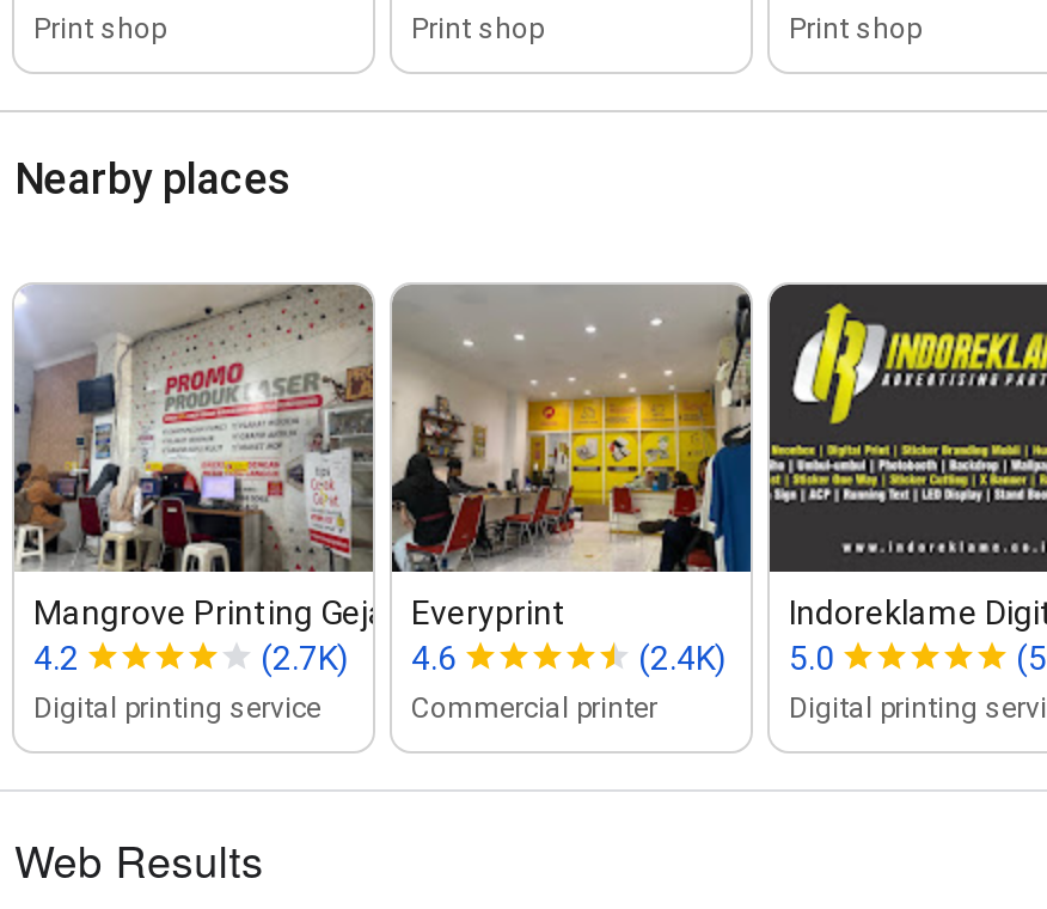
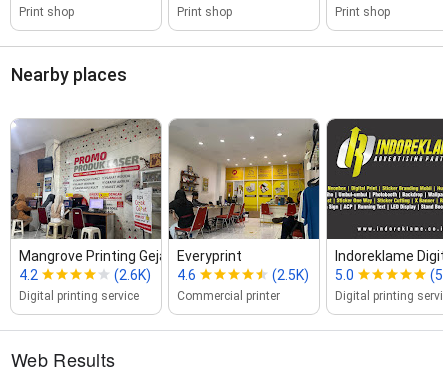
[261,638,457,676] (2.7K) 4.6 -> [114,267,196,283] (2.6K) 4.6
[638,638,834,676] (2.4K) 5.0 -> [272,267,354,283] (2.5K) 5.0

